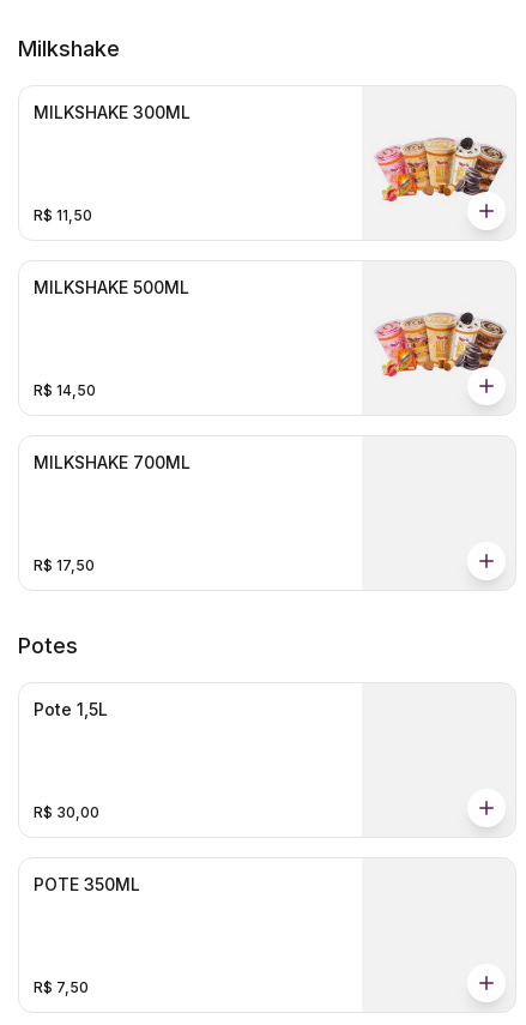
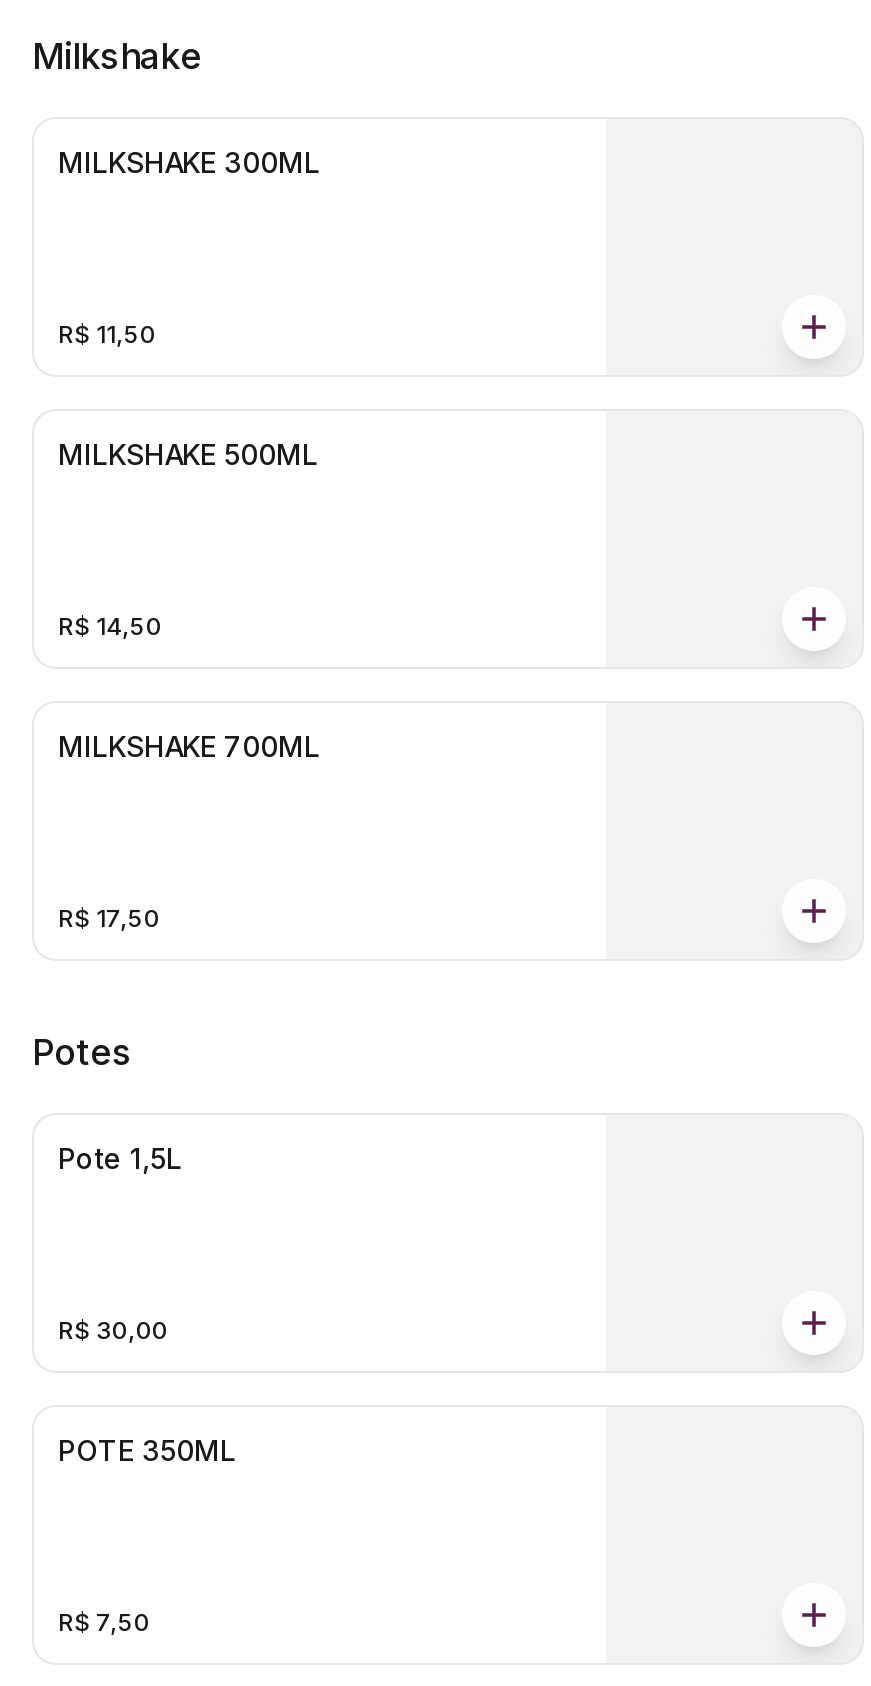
[374,135,507,203] [image] -> none
[374,310,507,378] [image] -> none

